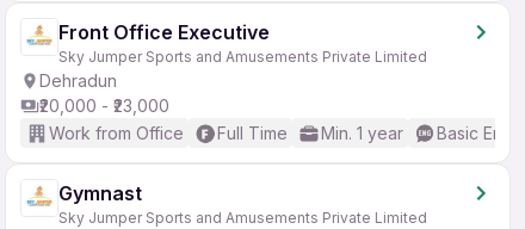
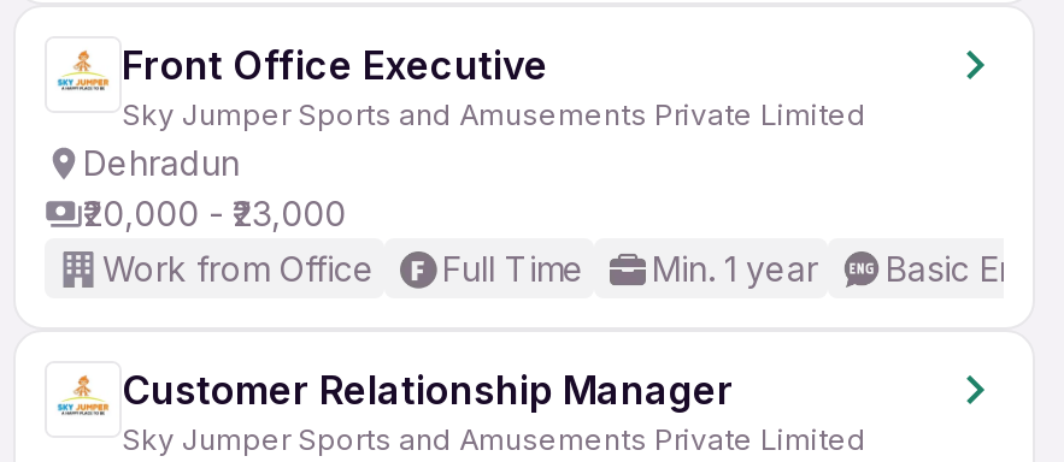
[58,181,142,205] Gymnast -> [122,366,734,414] Customer Relationship Manager

